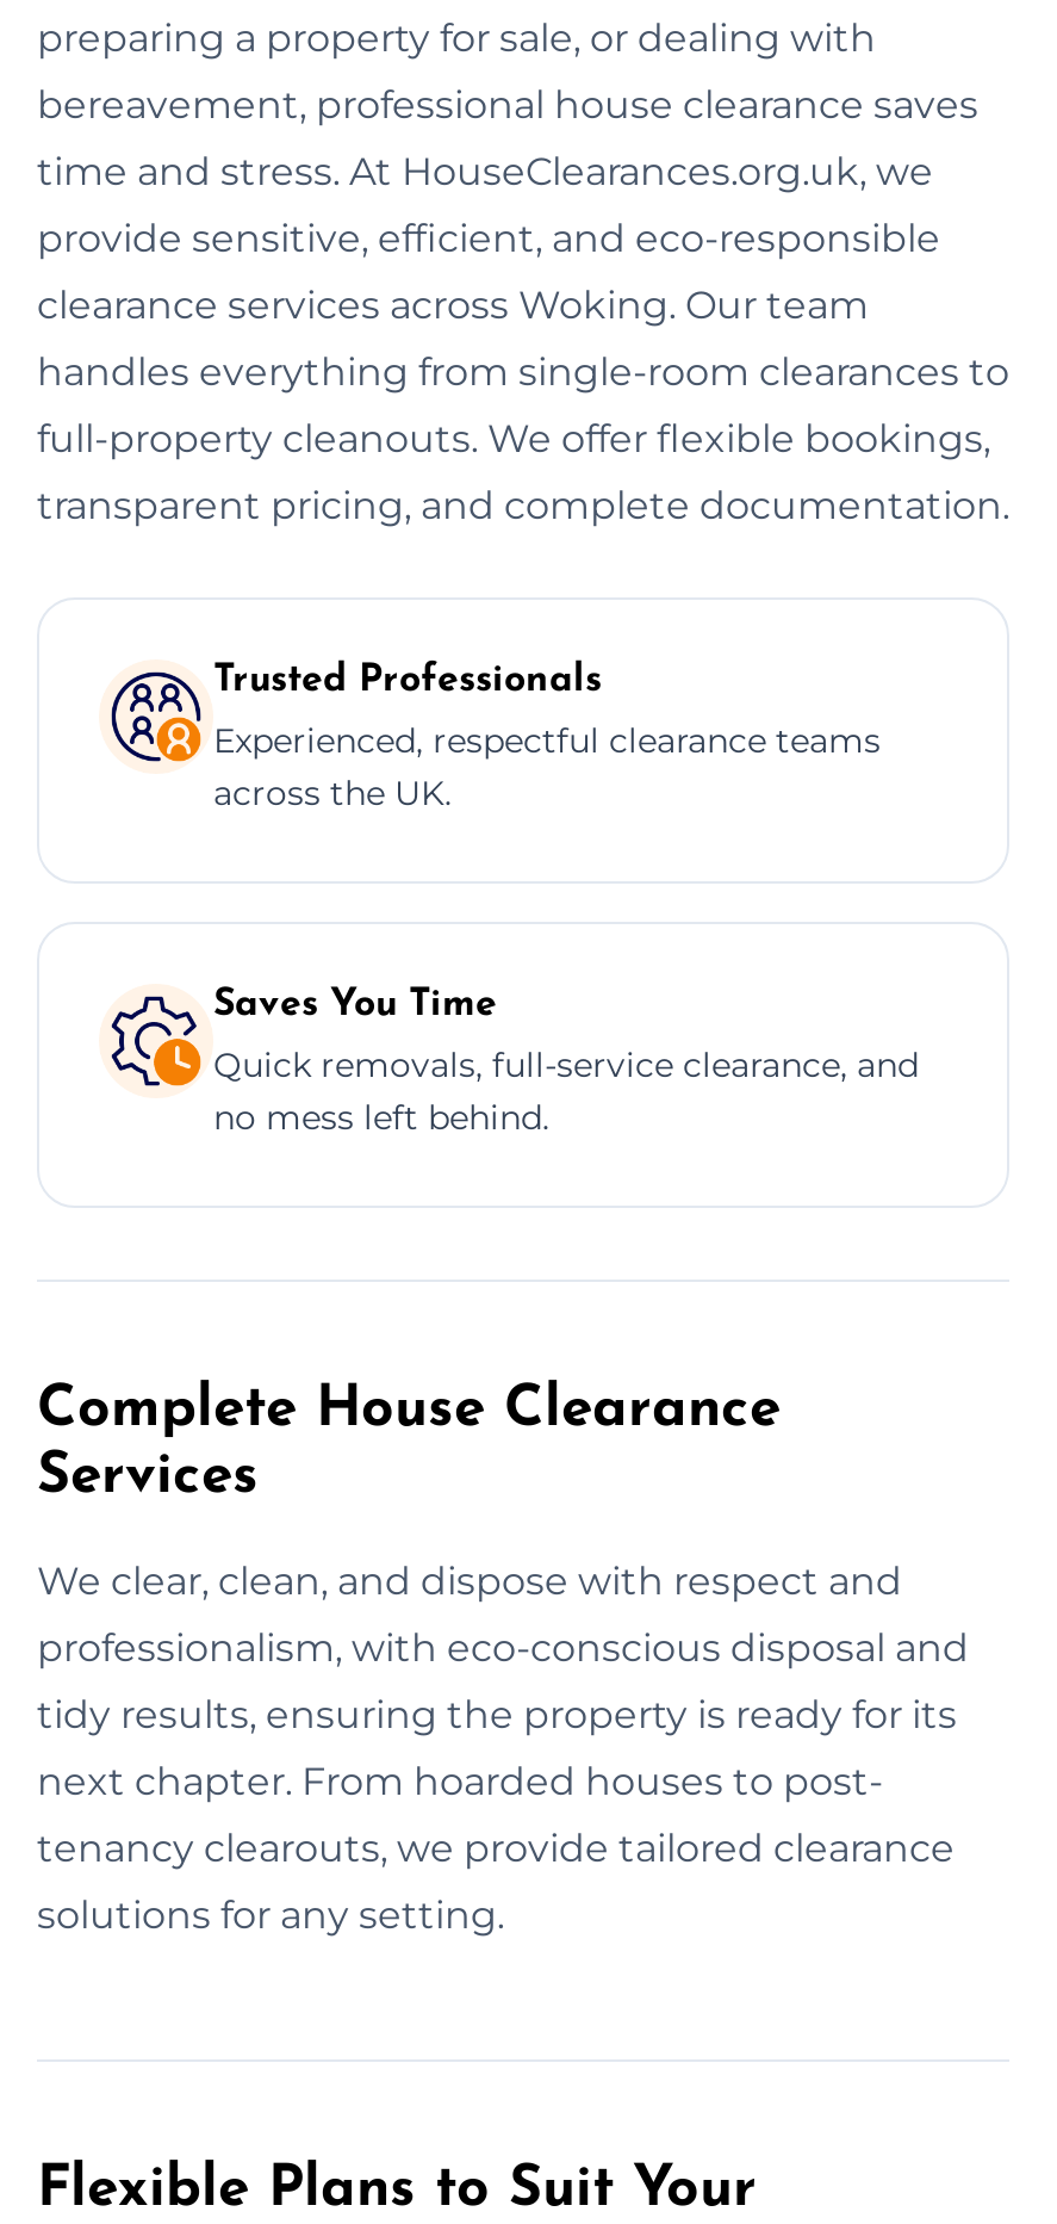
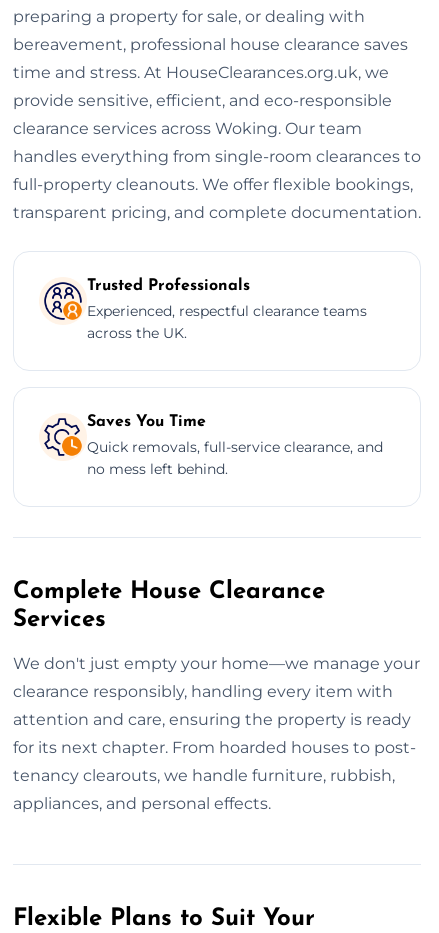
[37,1558,902,1603] We clear, clean, and dispose with respect and -> [13,654,420,673] We don't just empty your home—we manage your
[37,1625,969,1670] professionalism, with eco-conscious disposal and -> [13,682,393,701] clearance responsibly, handling every item with
[37,1691,957,1737] tidy results, ensuring the property is ready for its -> [13,710,411,729] attention and care, ensuring the property is ready
[37,1758,883,1804] next chapter. From hoarded houses to post- -> [13,738,416,757] for its next chapter. From hoarded houses to post-
[37,1825,955,1870] tenancy clearouts, we provide tailored clearance -> [13,766,395,785] tenancy clearouts, we handle furniture, rubbish,
[37,1892,504,1937] solutions for any setting. -> [13,794,271,813] appliances, and personal effects.

